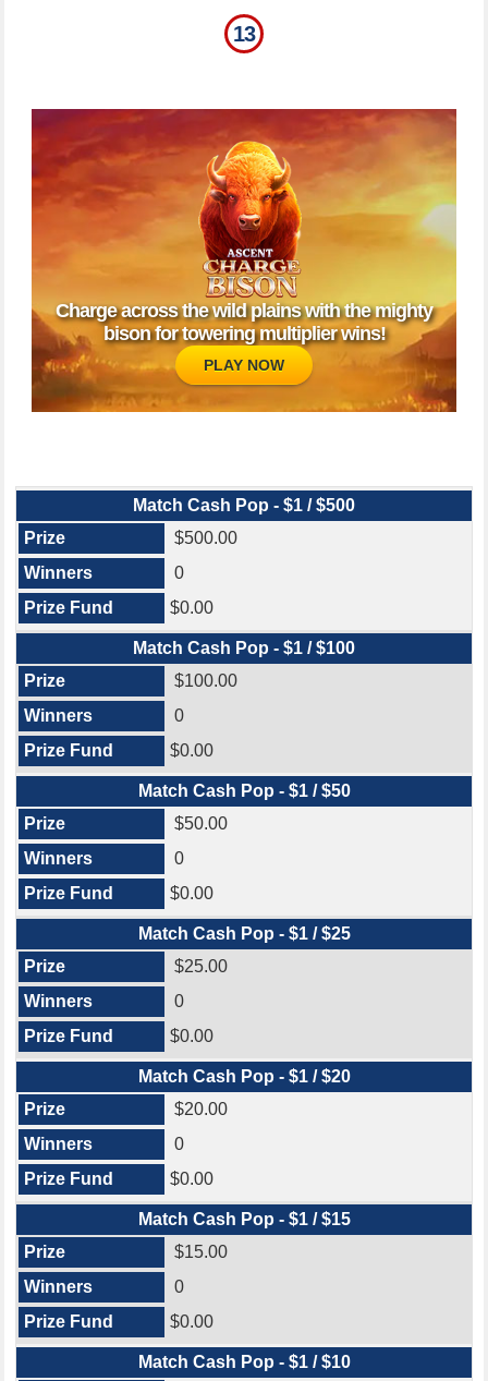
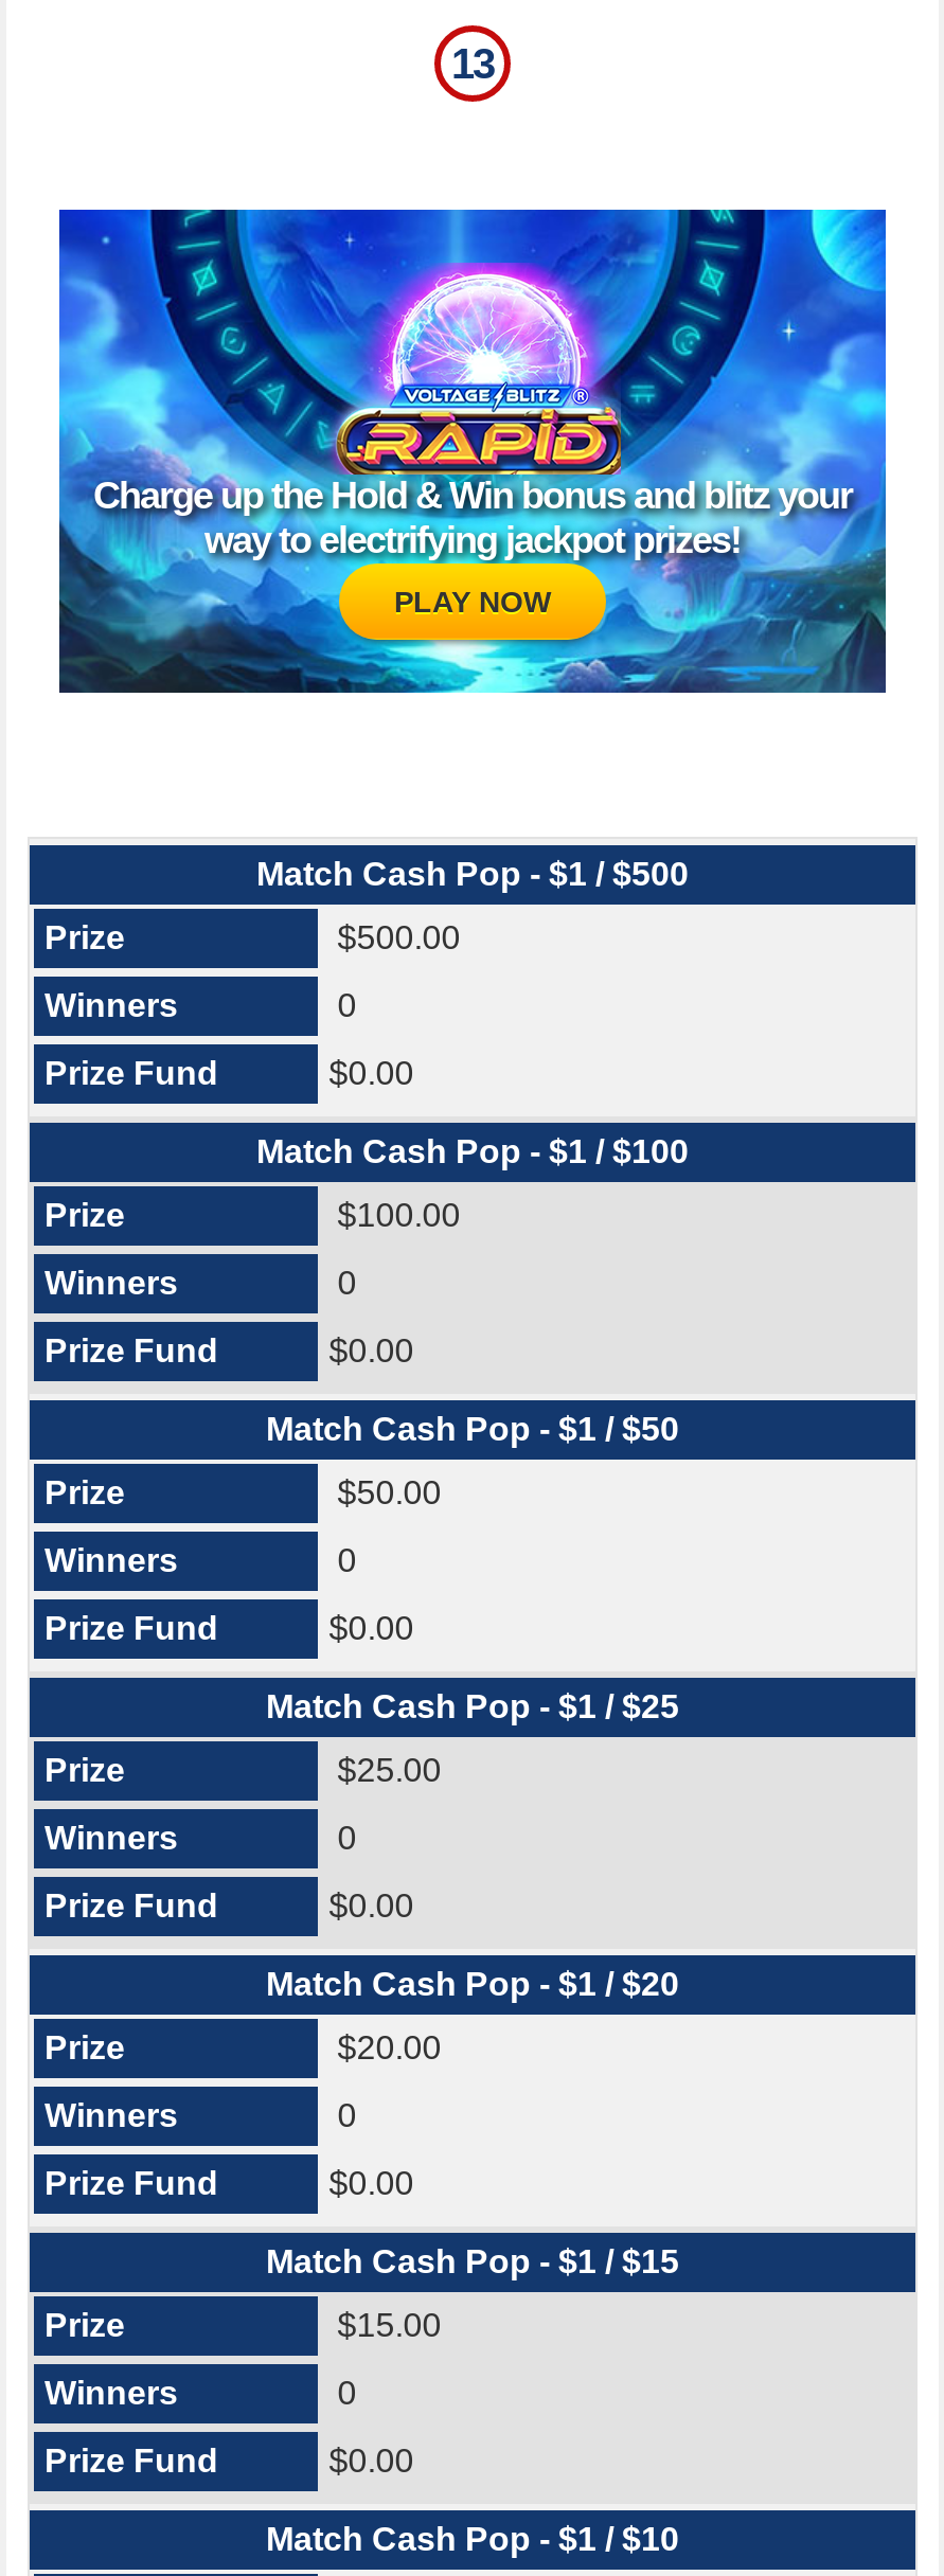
[30,108,457,413] [image] | Charge across the wild plains with the mighty | bison for towering multiplier wins! -> [57,208,888,695] [image] | Charge up the Hold & Win bonus and blitz your | way to electrifying jackpot prizes!

